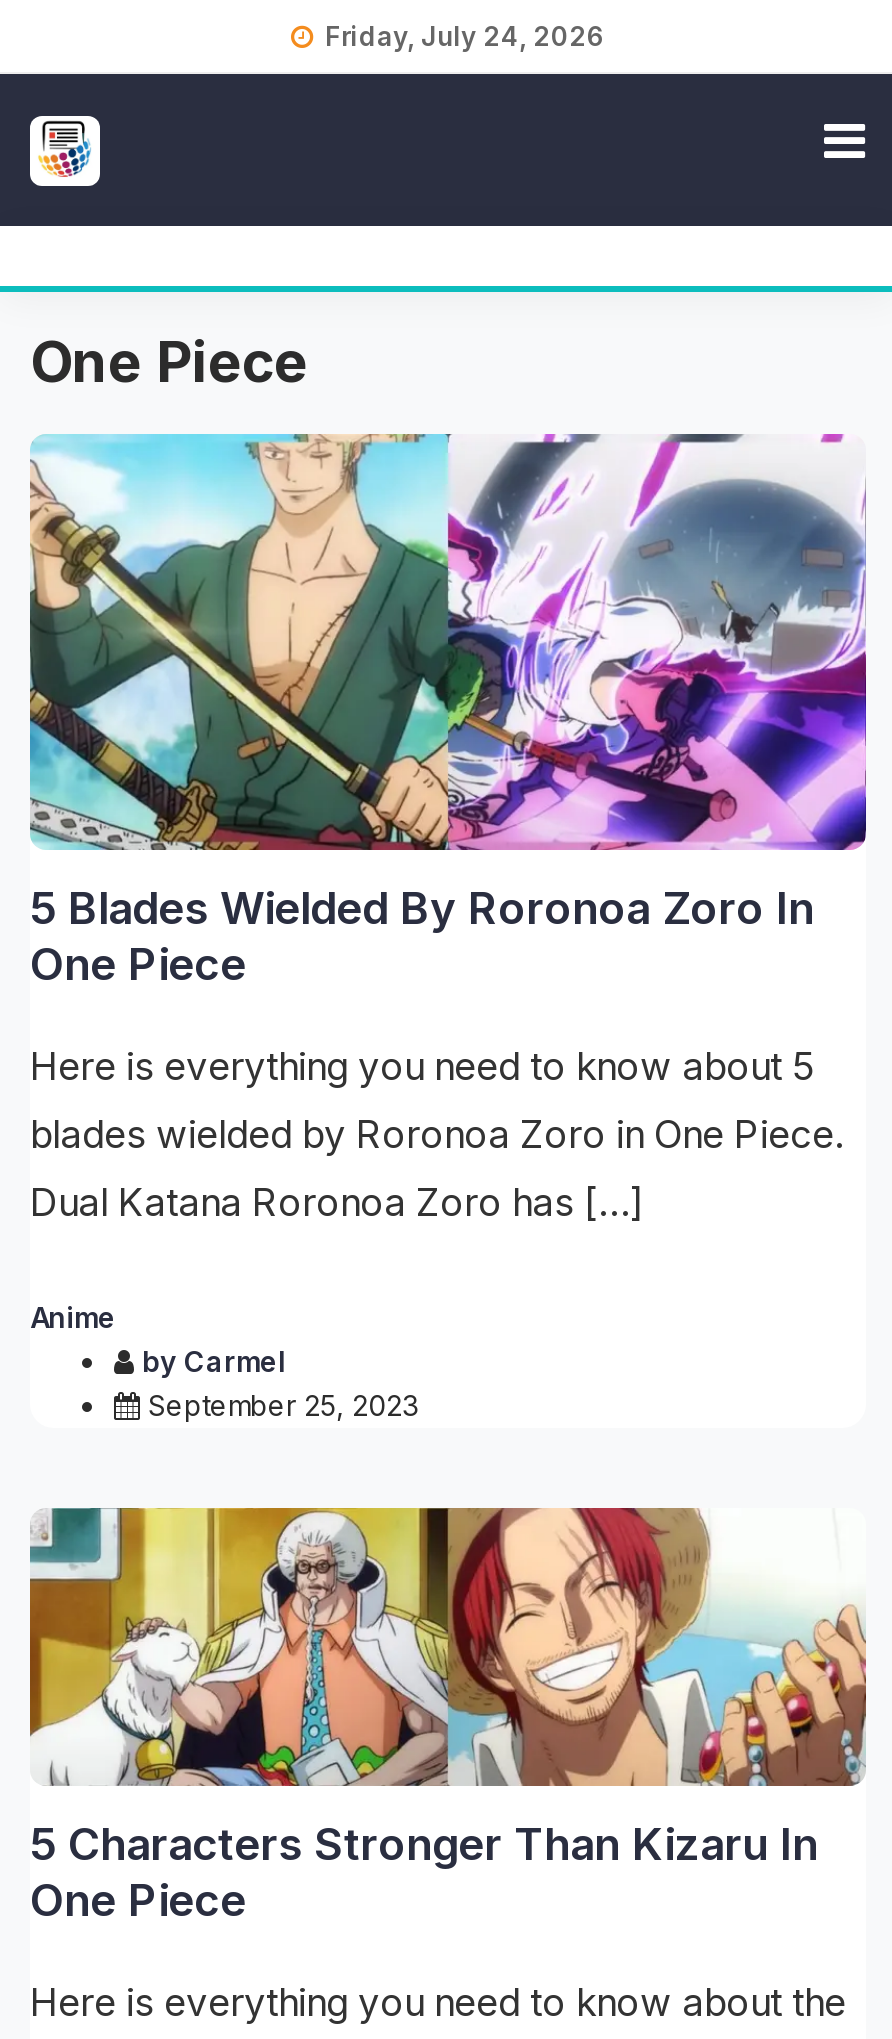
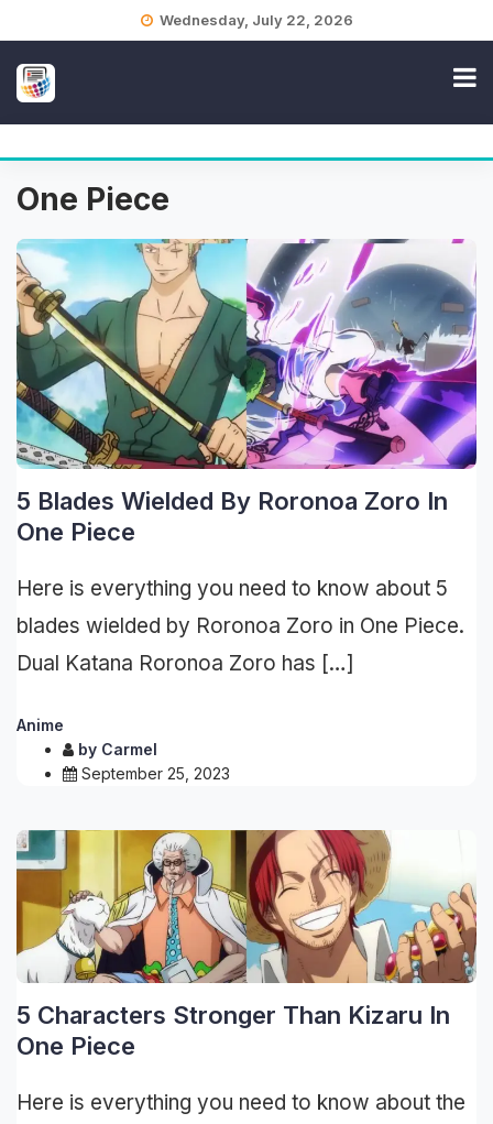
[325,20,605,52] Friday, July 24, 2026 -> [159,11,353,29] Wednesday, July 22, 2026

